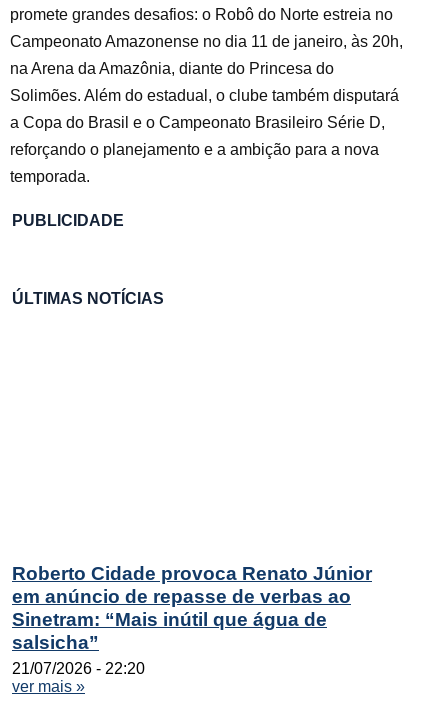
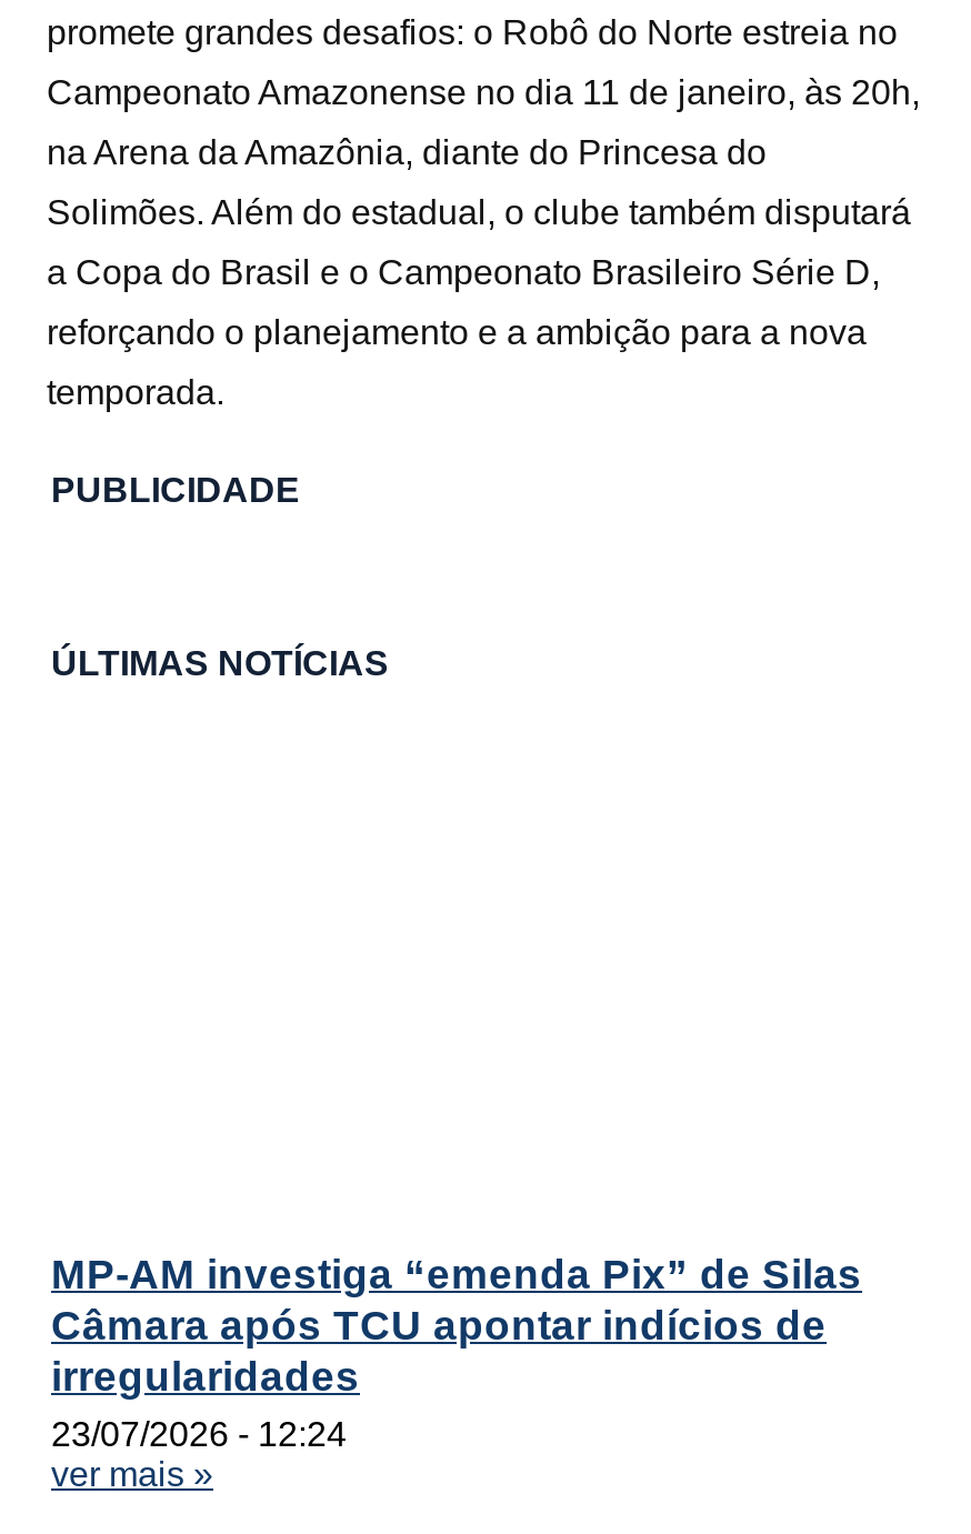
[12,563,372,677] Roberto Cidade provoca Renato Júnior | em anúncio de repasse de verbas ao | Sinetram: “Mais inútil que água de | salsicha” | 21/07/2026 22:20 -> [51,1251,862,1453] MP-AM investiga “emenda Pix” de Silas | Câmara após TCU apontar indícios de | irregularidades | 23/07/2026 12:24

